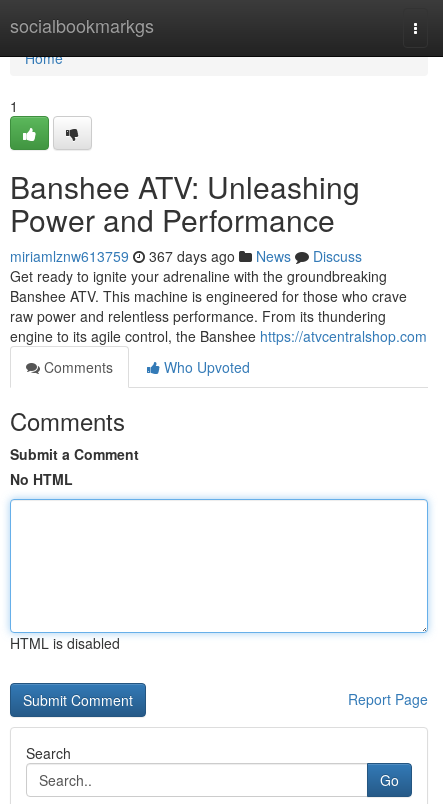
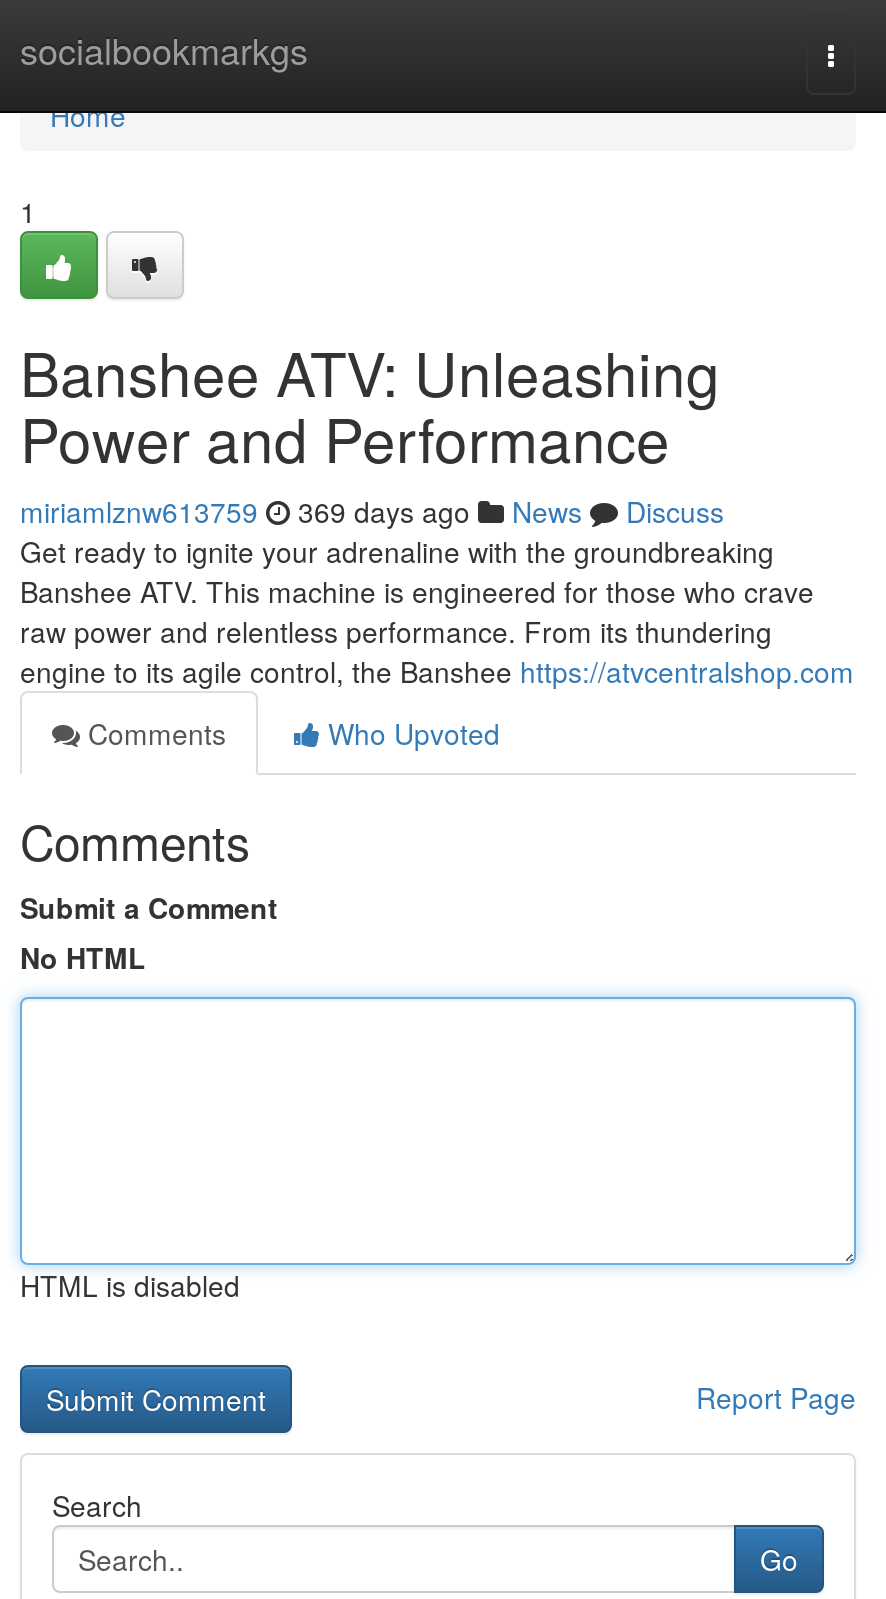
[10,246,362,266] miriamlznw613759 367 days ago News Discuss -> [20,491,724,531] miriamlznw613759 369 days ago News Discuss

